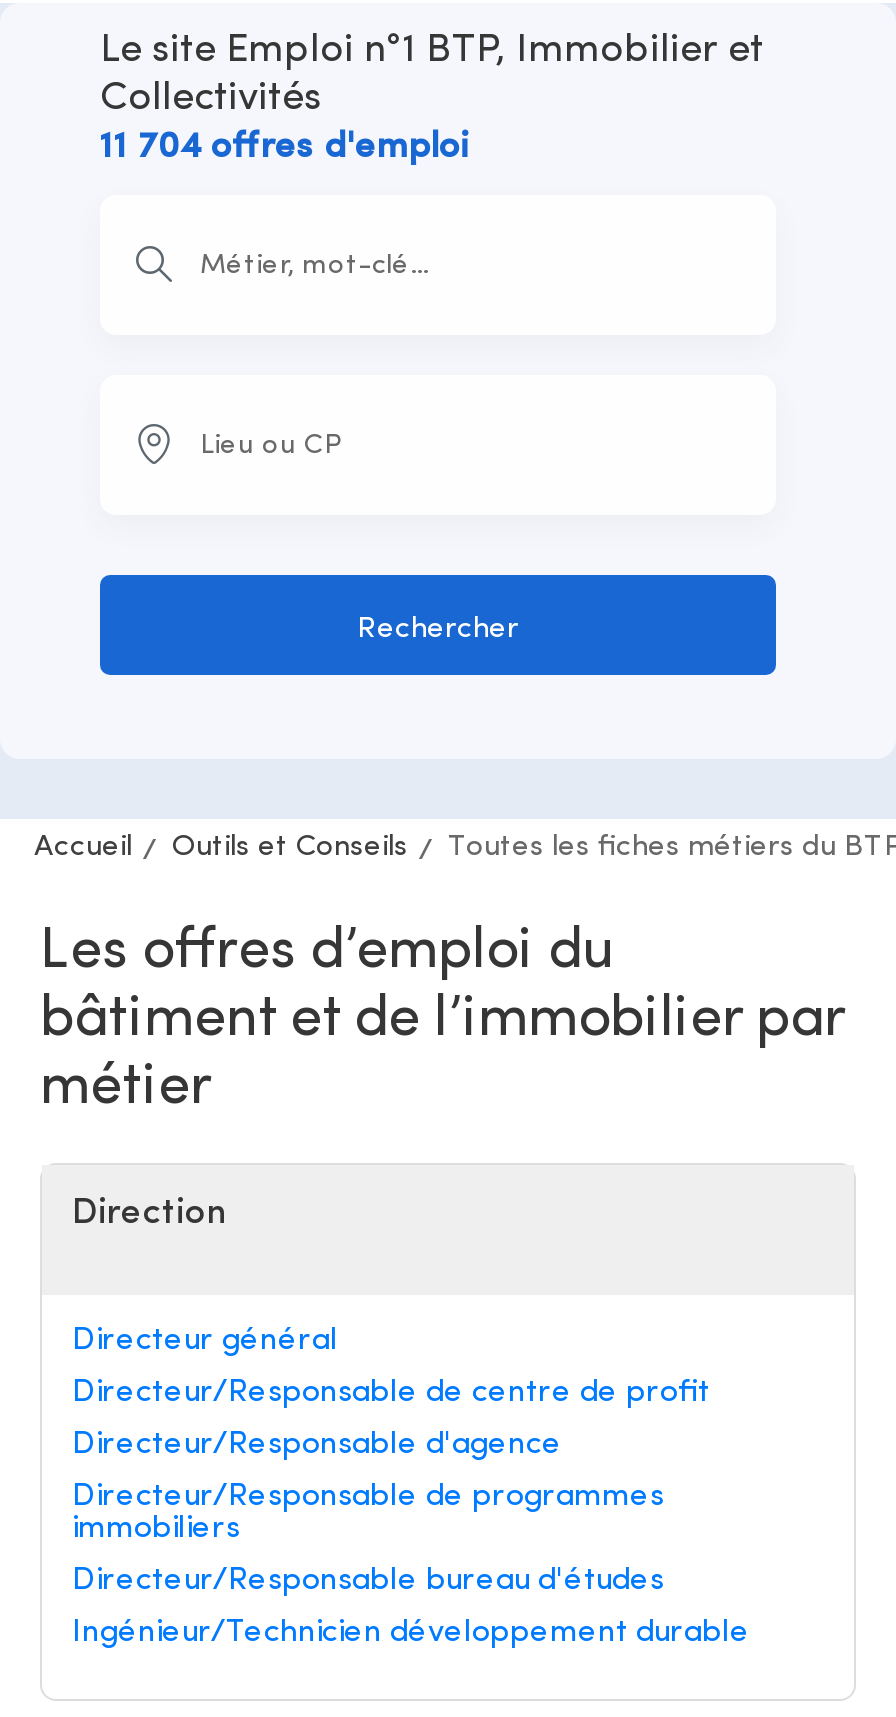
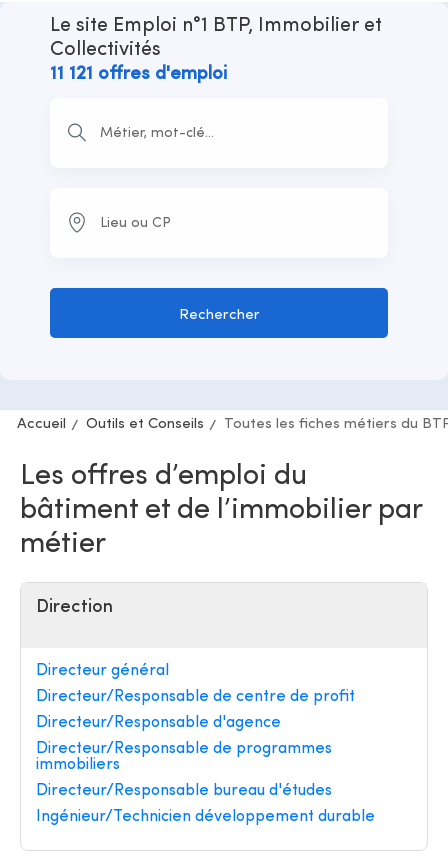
[100,129,468,167] 11 704 offres d'emploi -> [50,65,227,84] 11 121 offres d'emploi

